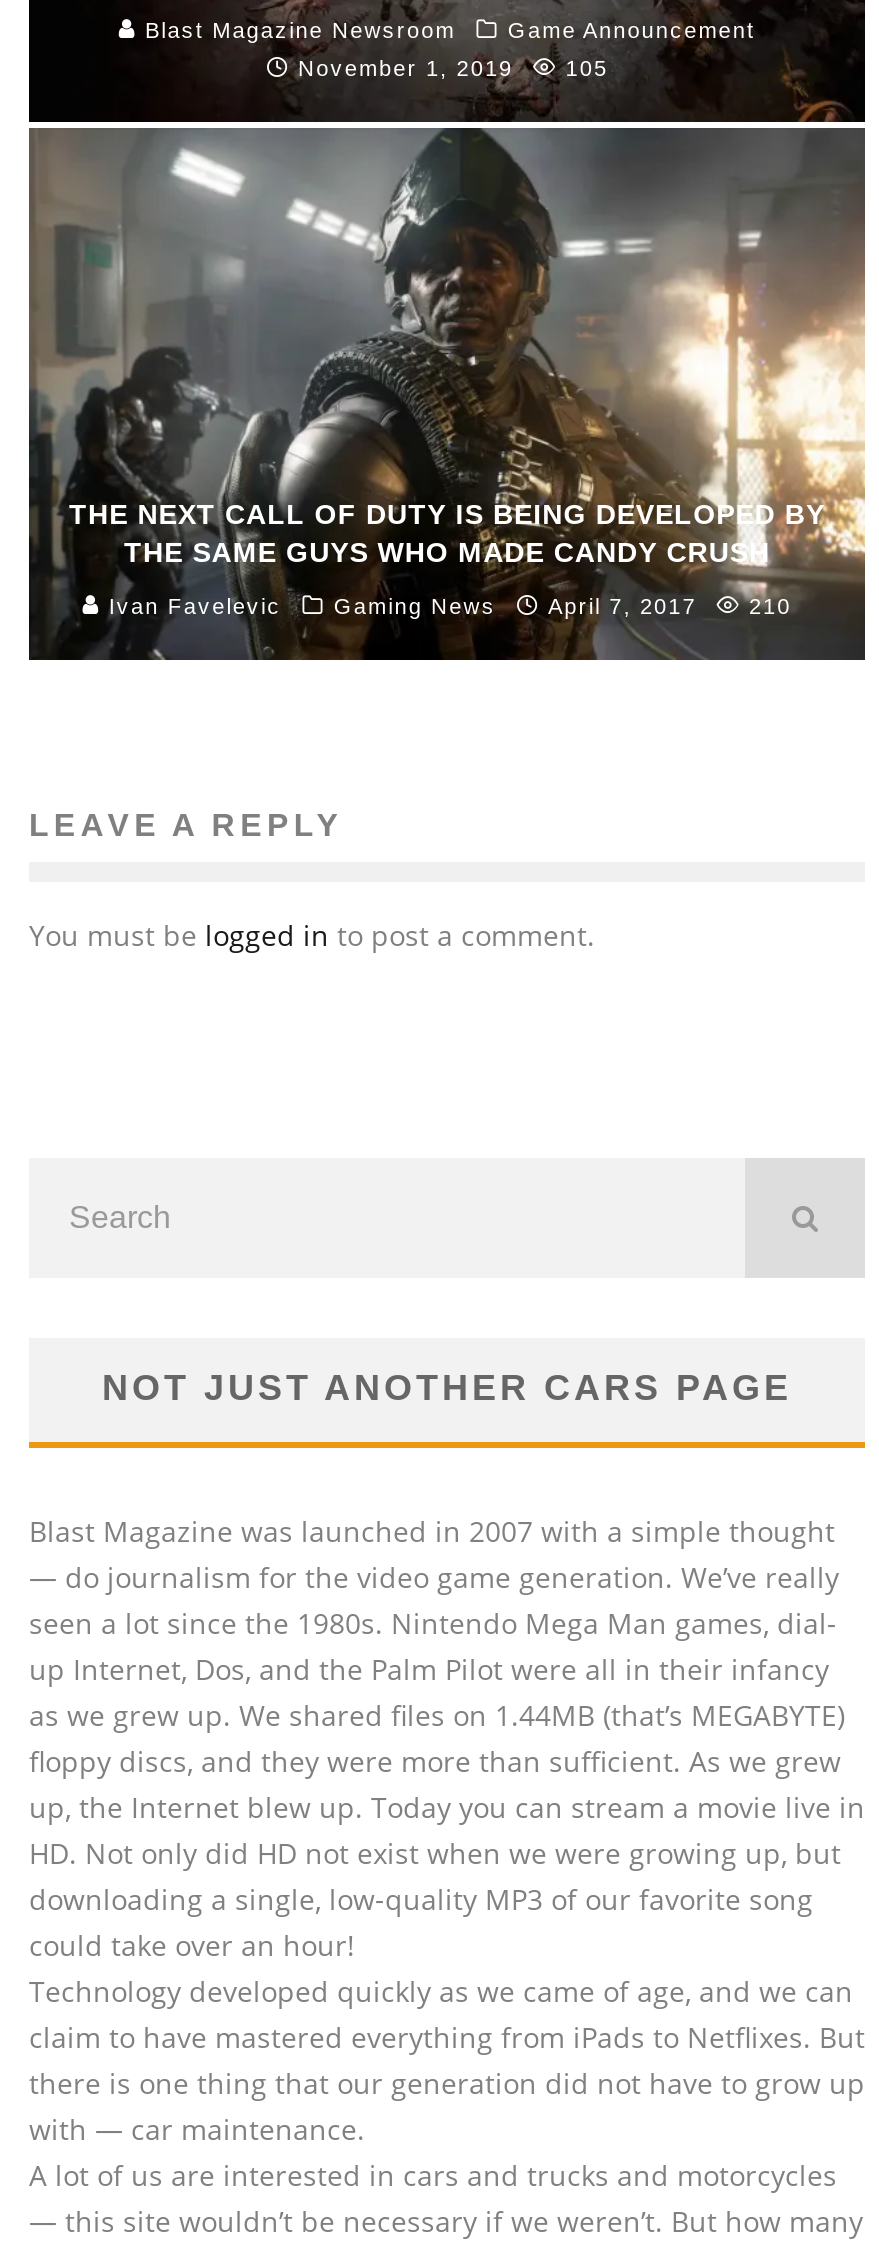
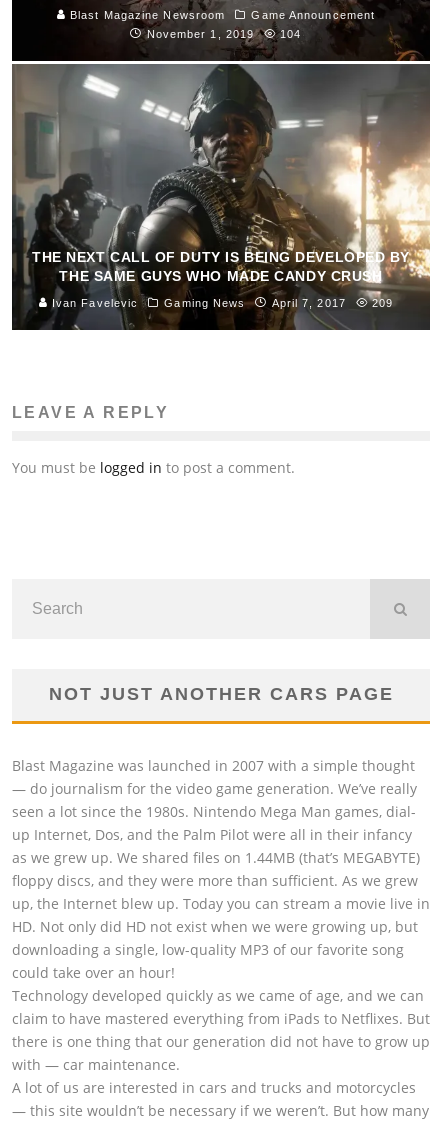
[298,57,608,81] November 1, 2019 105 -> [146,28,302,40] November 1, 2019 104
[548,594,792,618] April 7, 2017 210 -> [271,297,393,309] April 7, 2017 209

